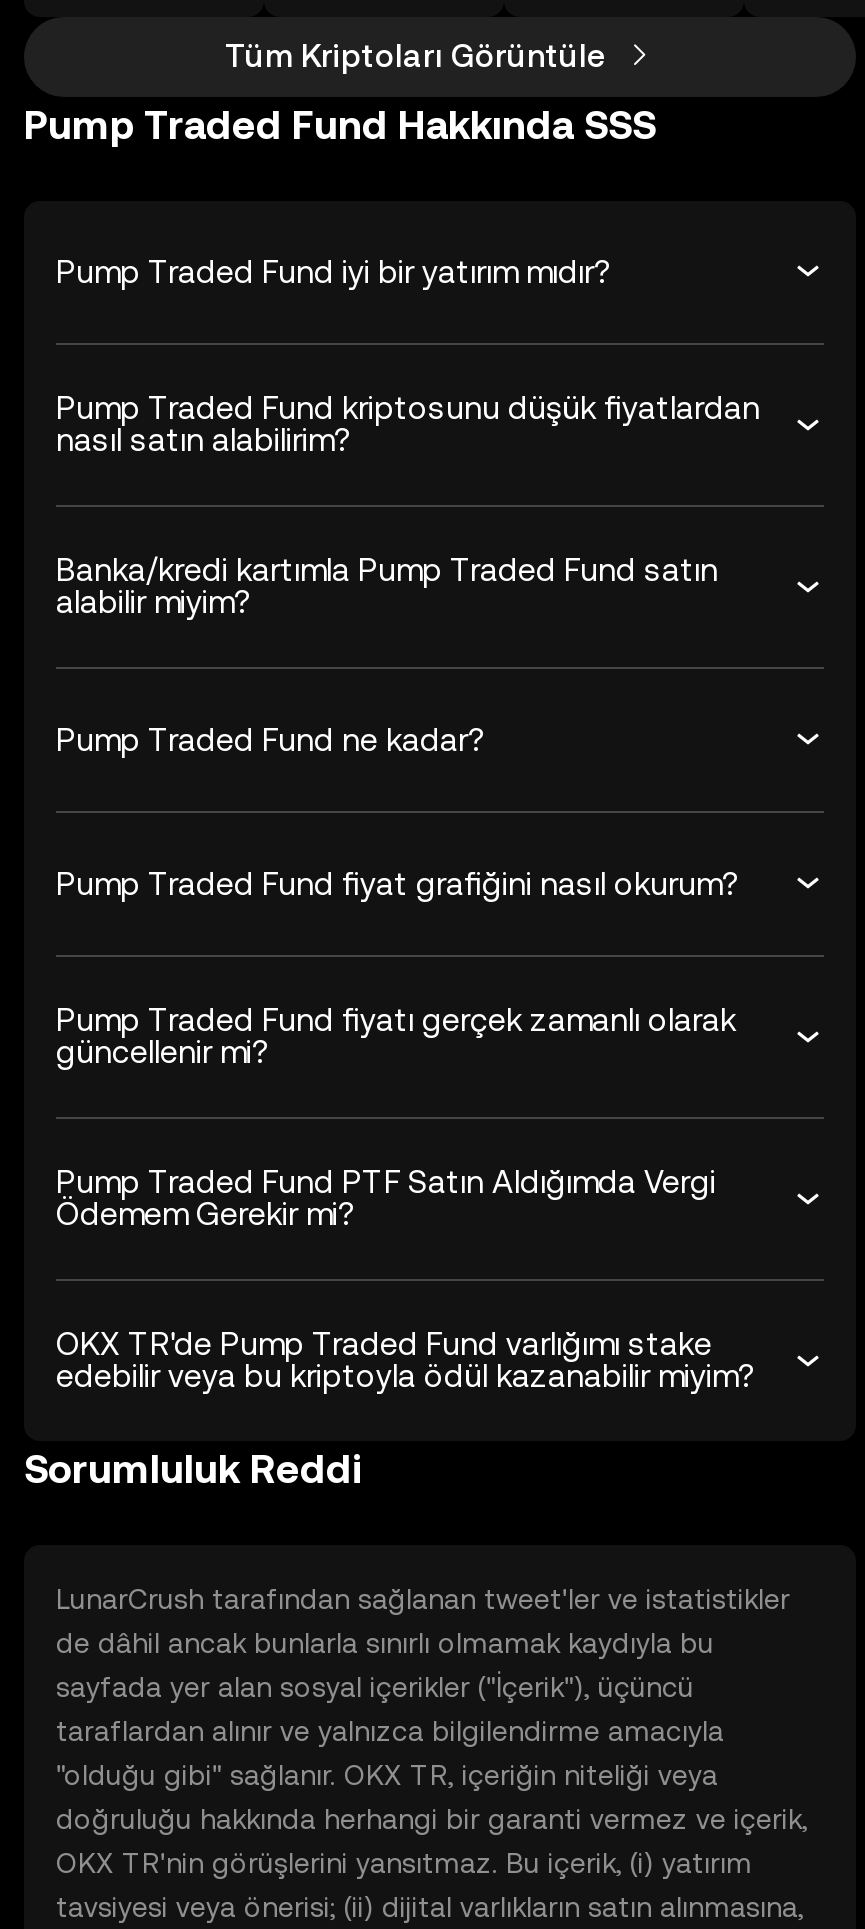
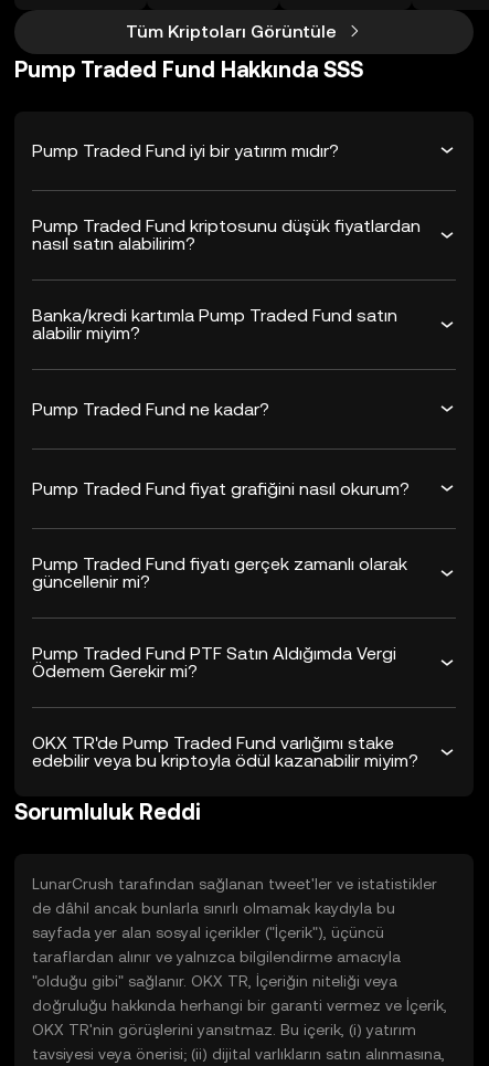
[56,1759,718,1791] "olduğu gibi" sağlanır. OKX TR, içeriğin niteliği veya -> [32,972,397,990] "olduğu gibi" sağlanır. OKX TR, İçeriğin niteliği veya
[56,1803,808,1835] doğruluğu hakkında herhangi bir garanti vermez ve içerik, -> [32,996,447,1014] doğruluğu hakkında herhangi bir garanti vermez ve İçerik,

